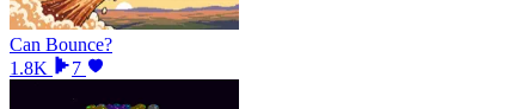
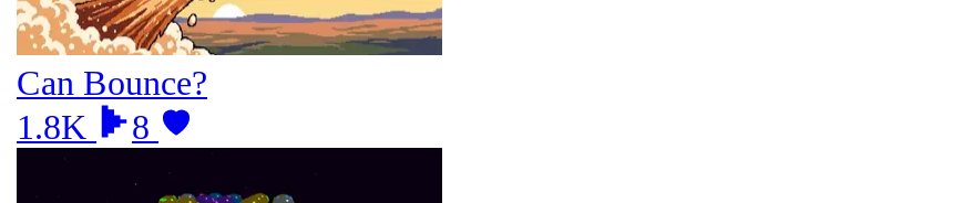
[10,58,81,79] 1.8K 7 -> [17,109,150,146] 1.8K 8

